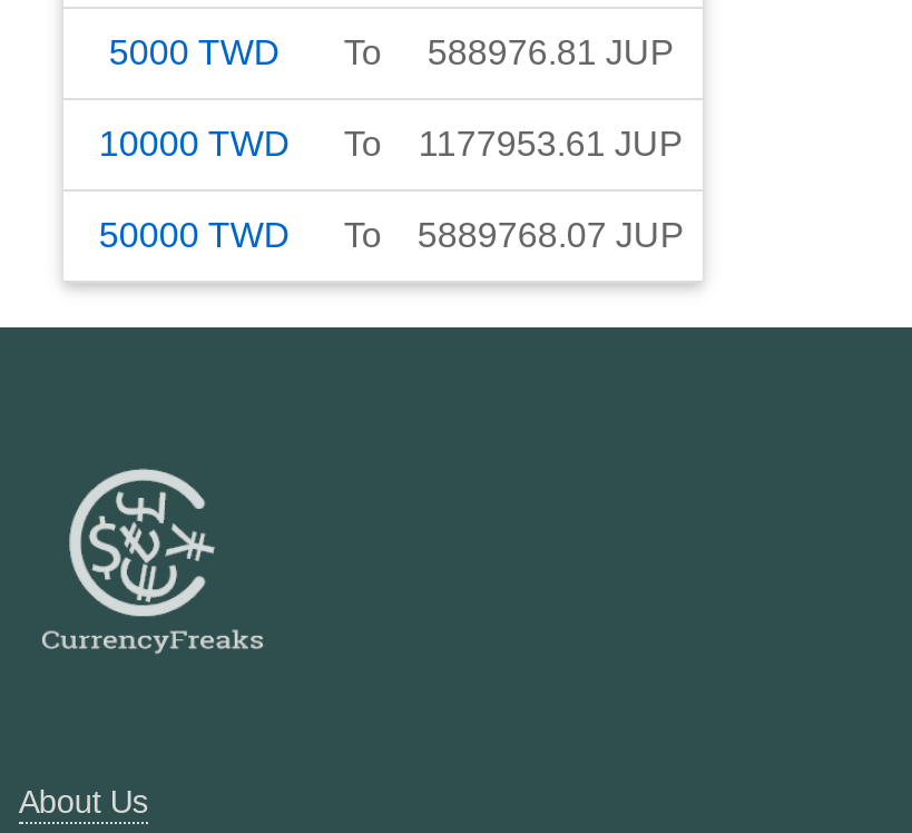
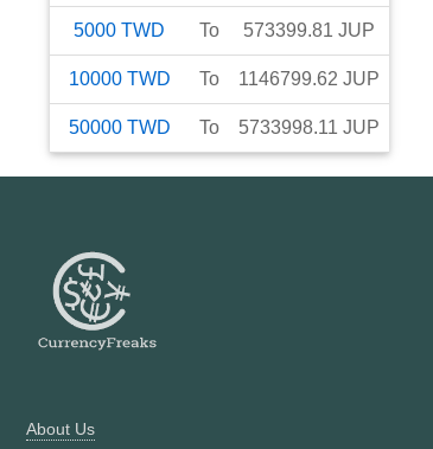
[109,33,675,71] 5000 TWD To 588976.81 JUP -> [74,20,375,40] 5000 TWD To 573399.81 JUP
[99,125,683,162] 10000 TWD To 1177953.61 JUP -> [69,69,379,89] 10000 TWD To 1146799.62 JUP
[99,216,685,254] 50000 TWD To 5889768.07 JUP -> [69,117,379,137] 50000 TWD To 5733998.11 JUP

